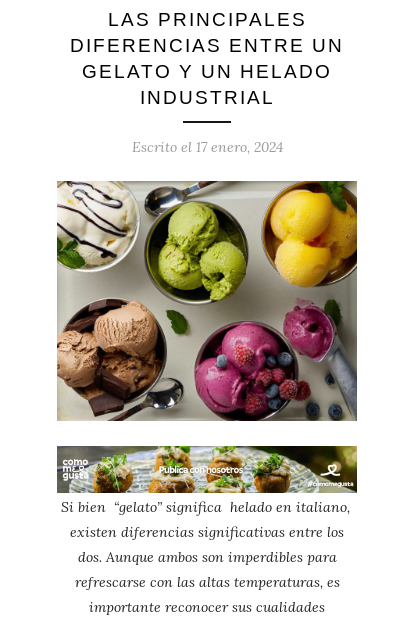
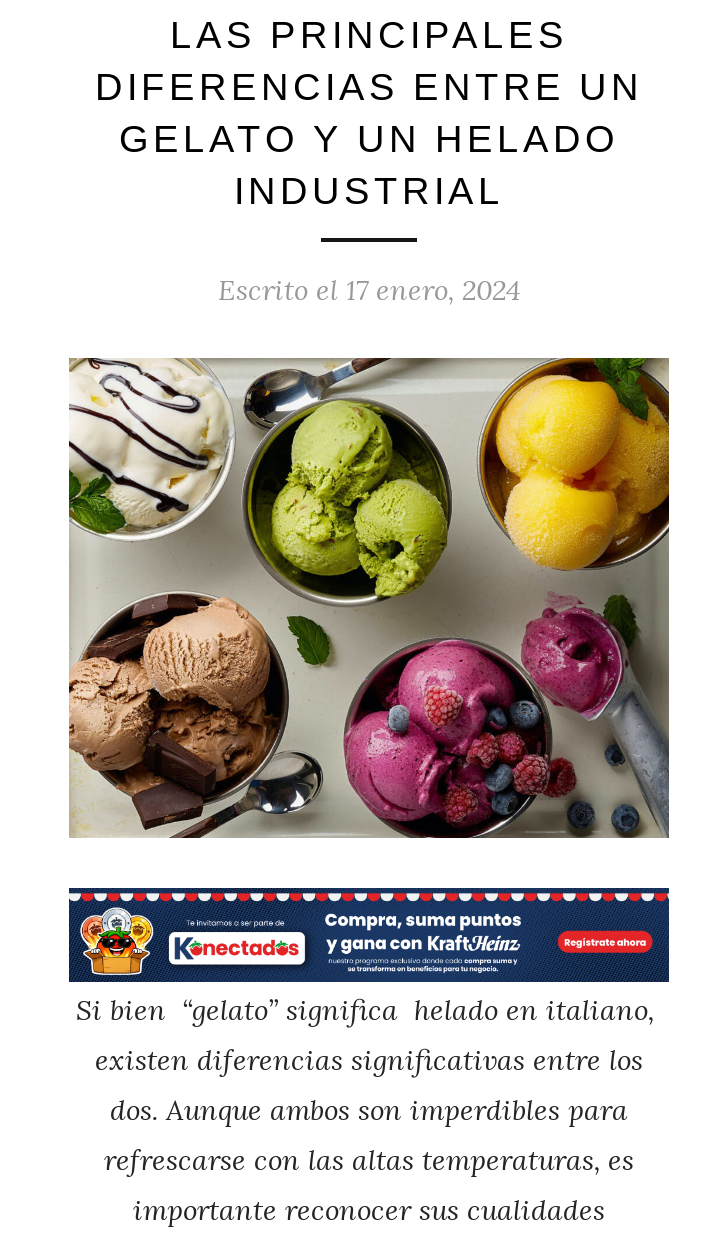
[57,445,358,494] [image] -> [69,886,671,984] [image]

